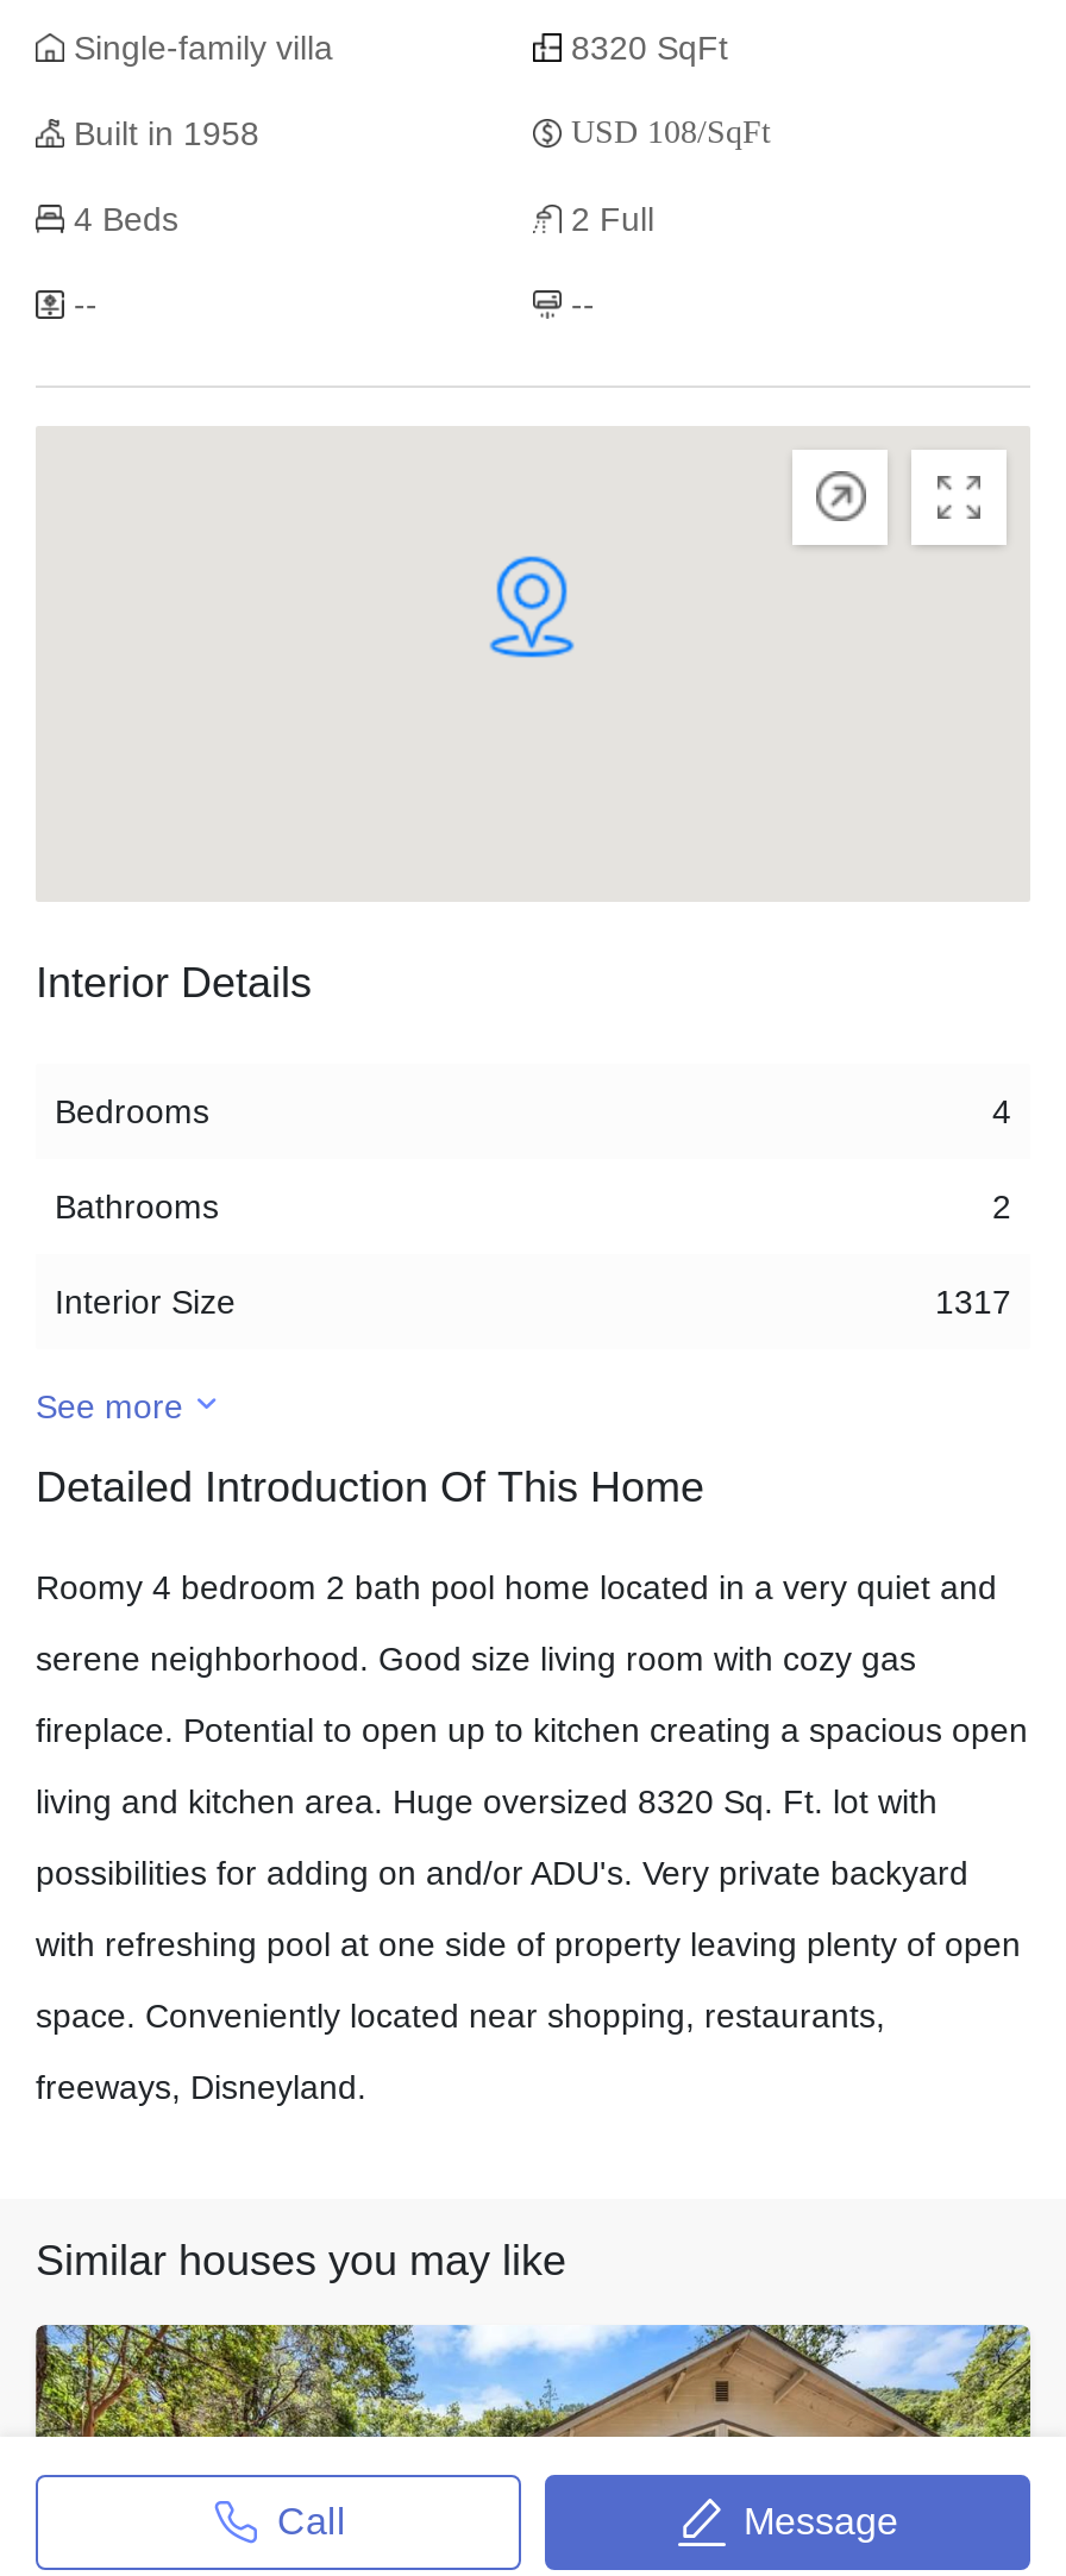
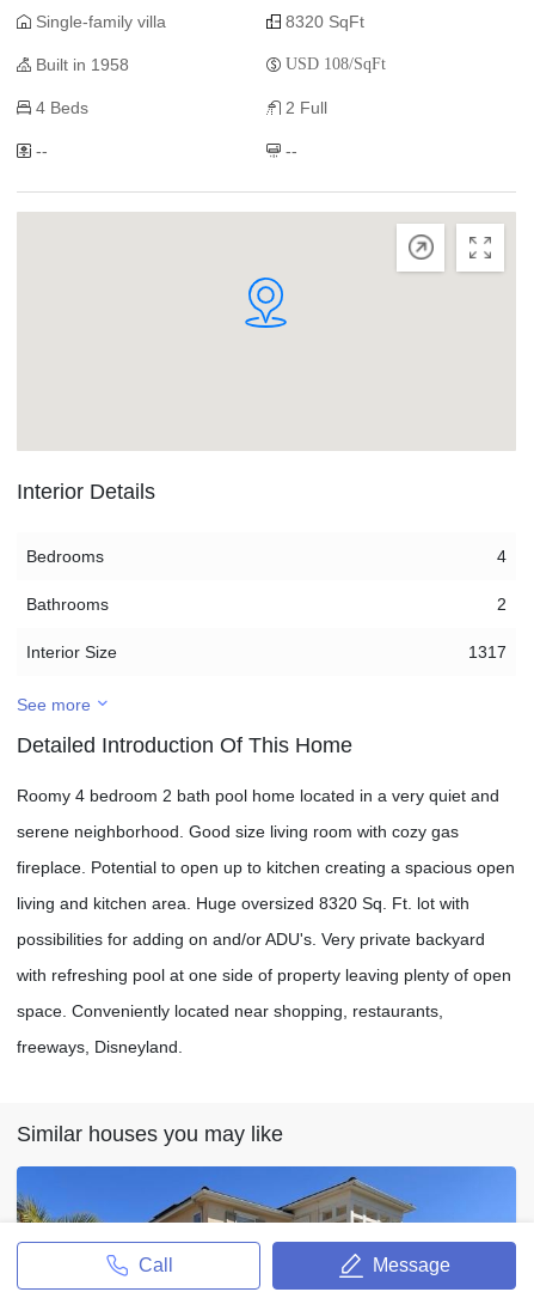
[33,2323,1033,2439] [image] -> [16,1165,517,1224] [image]

